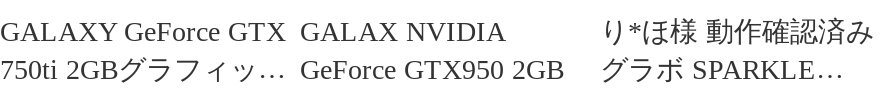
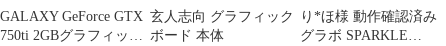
[300,16,564,84] GALAX NVIDIA | GeForce GTX950 2GB -> [150,9,294,43] 玄人志向 グラフィック | ボード 本体

